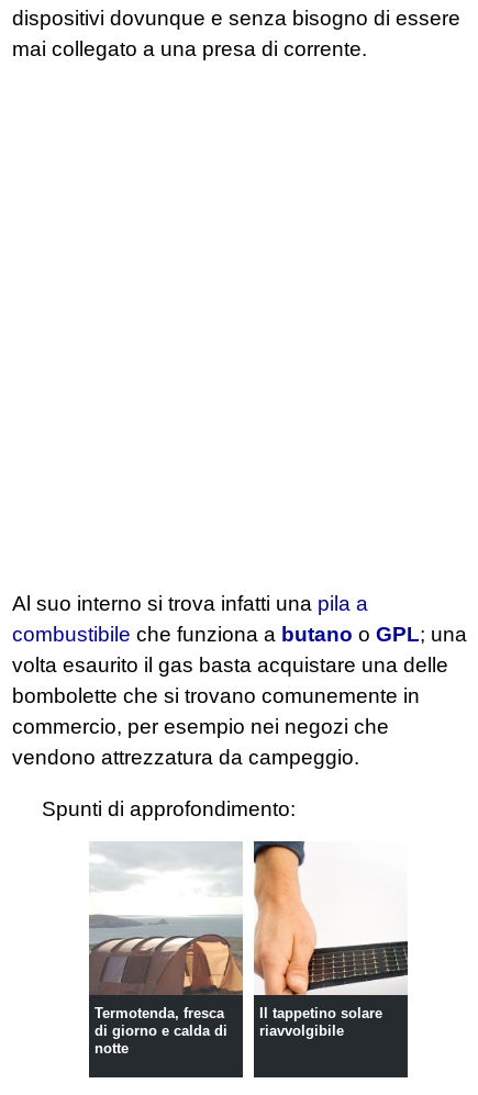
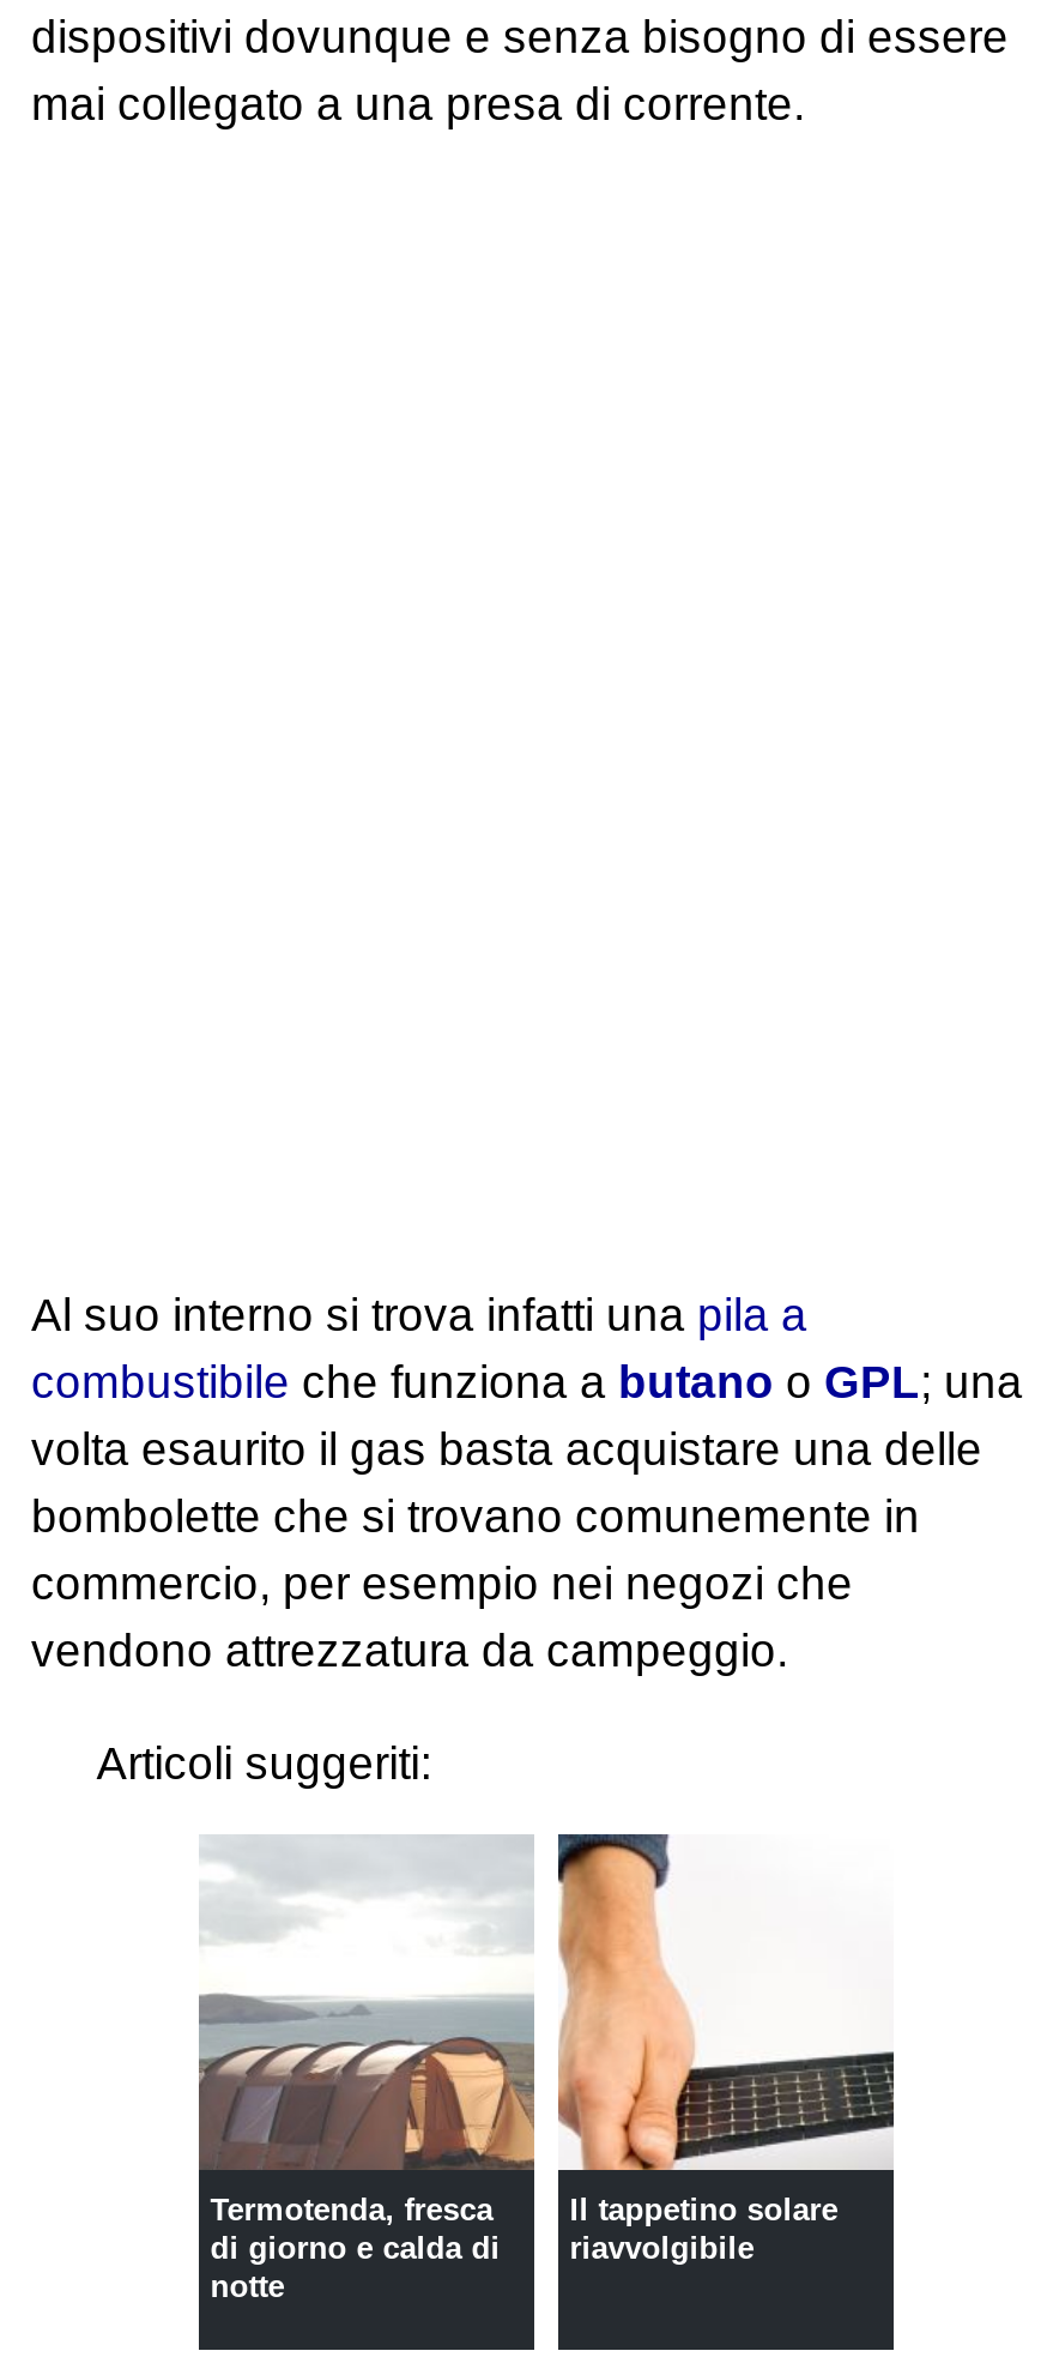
[42,798,296,821] Spunti di approfondimento: -> [96,1739,432,1789] Articoli suggeriti:

